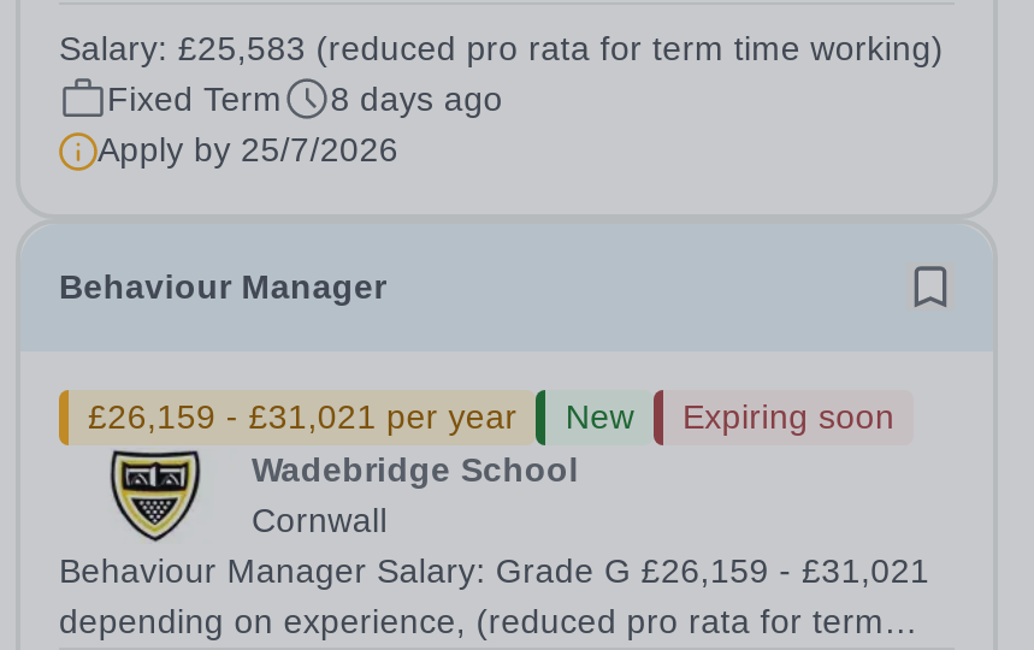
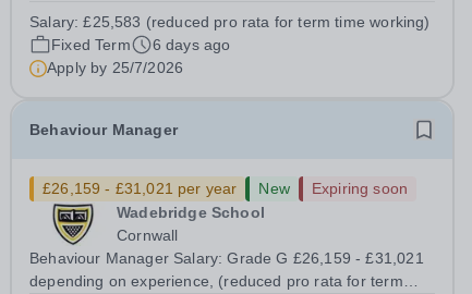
[107,79,503,118] Fixed Term 8 days ago -> [51,36,230,53] Fixed Term 6 days ago

